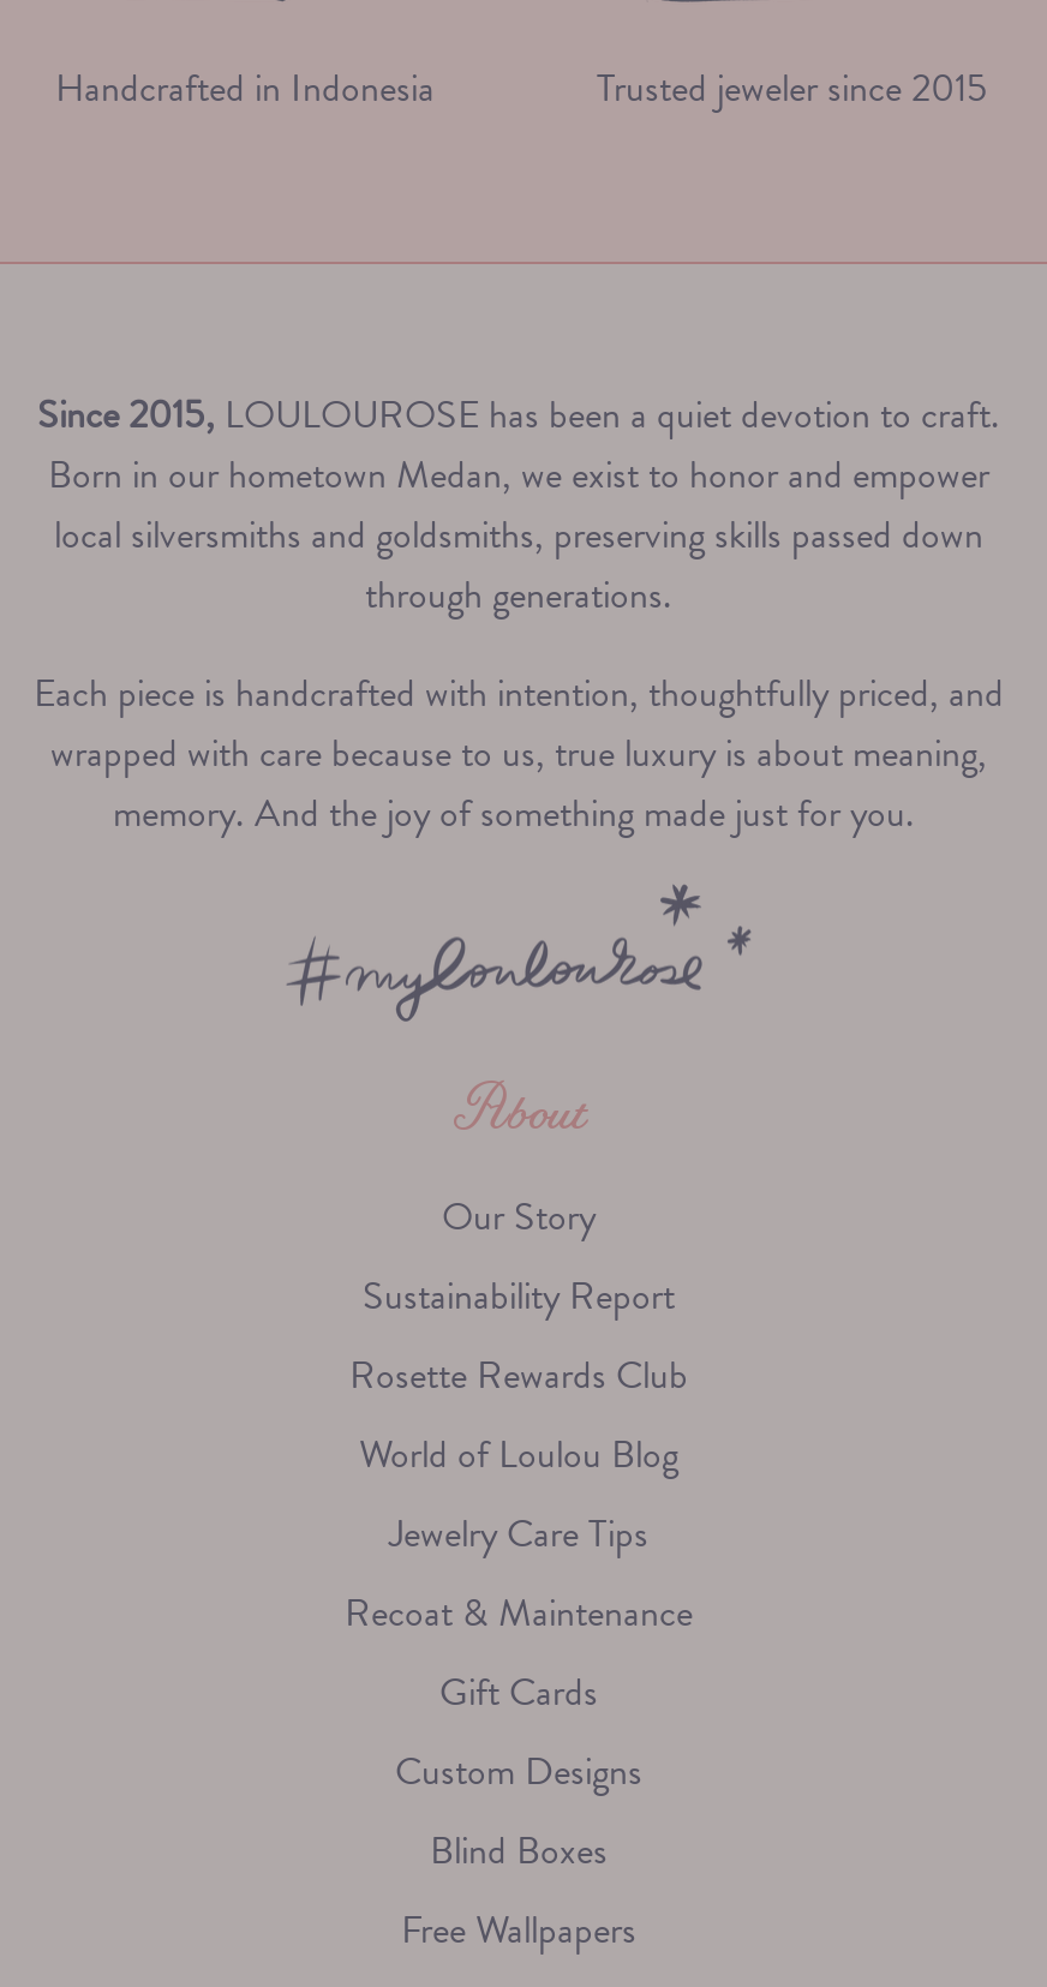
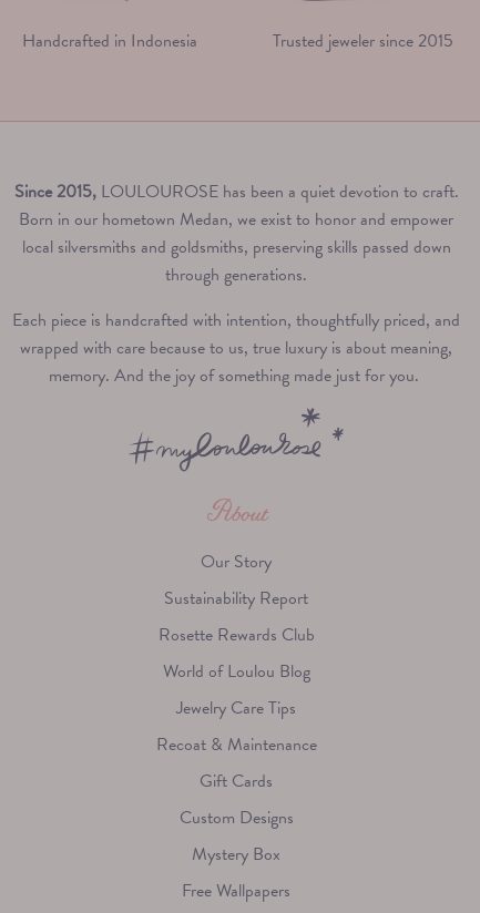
[430,1822,608,1877] Blind Boxes -> [192,841,280,866] Mystery Box

